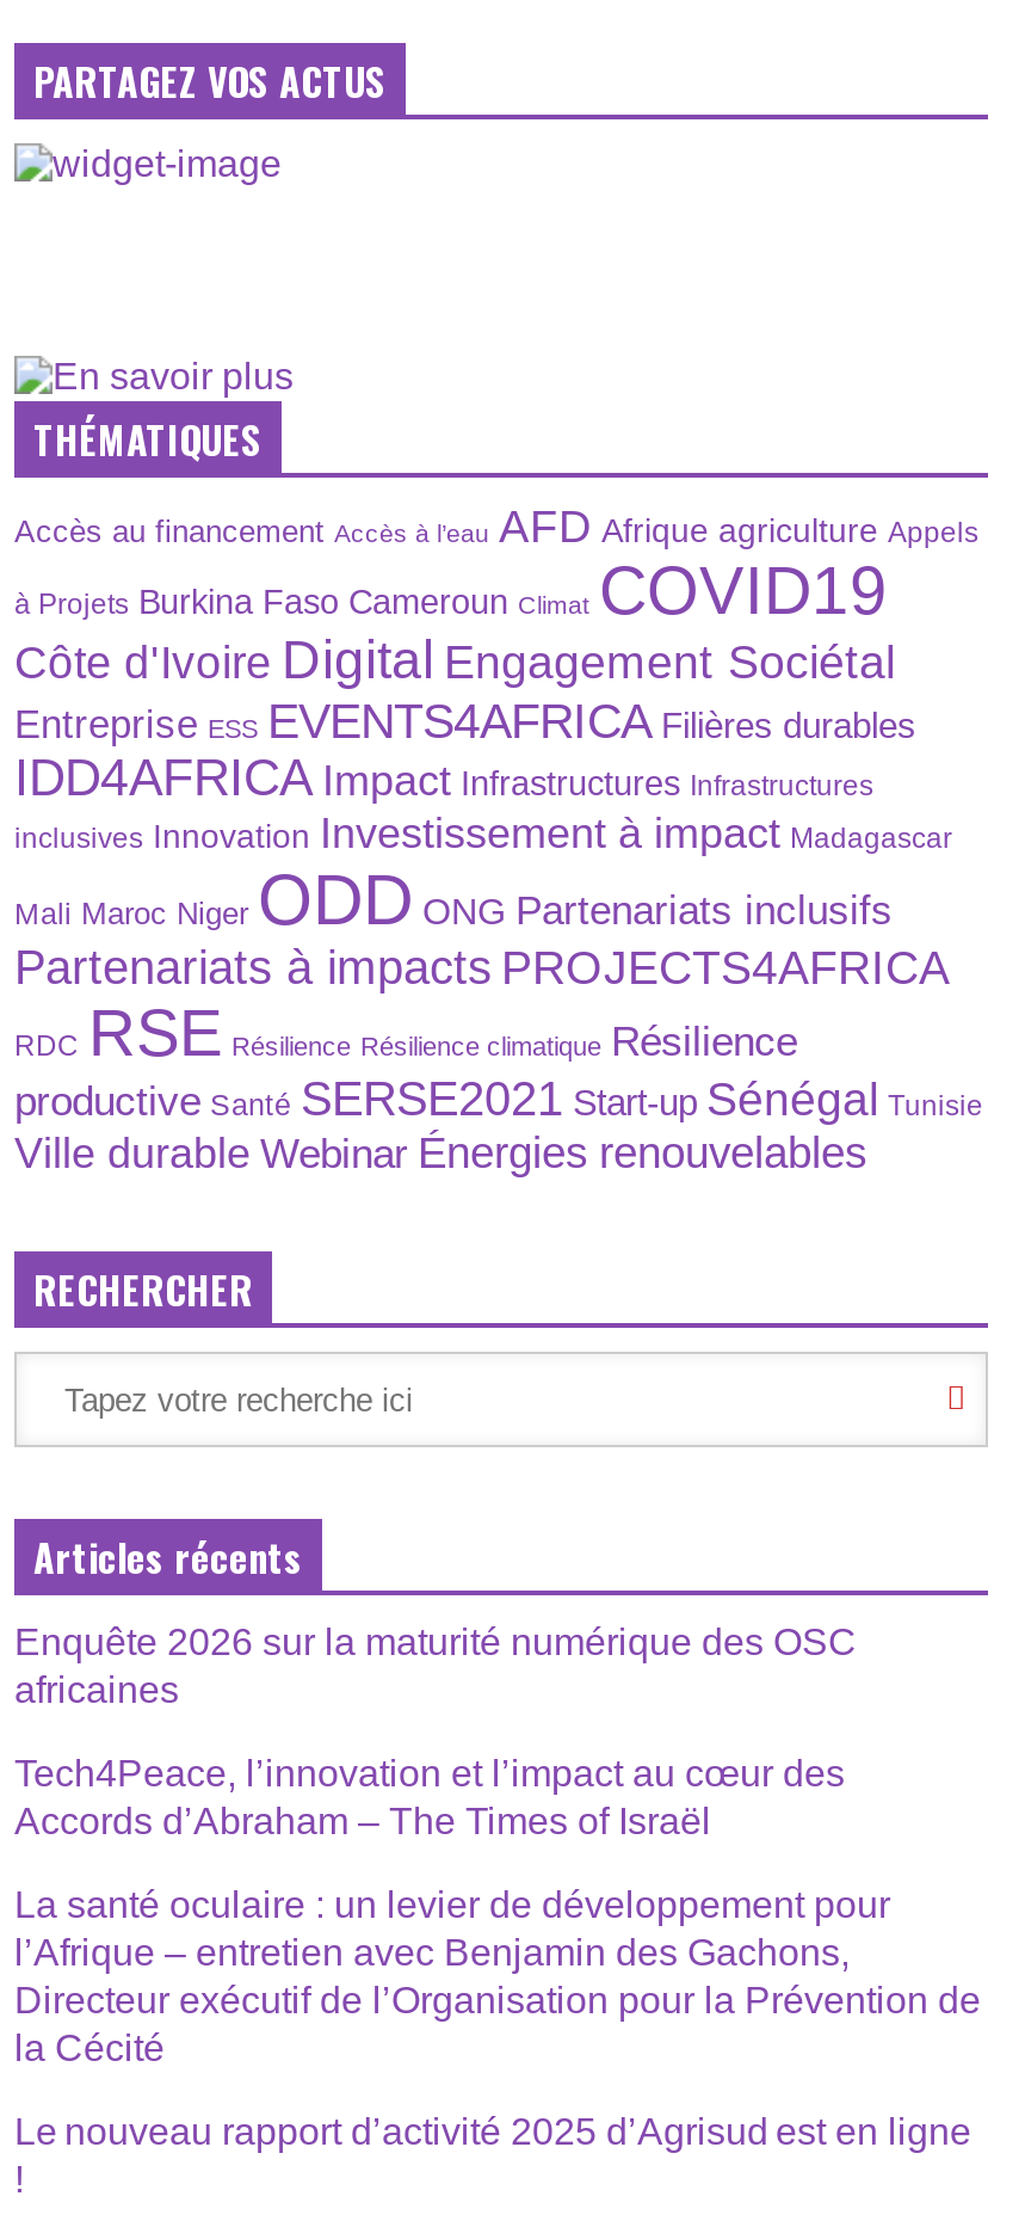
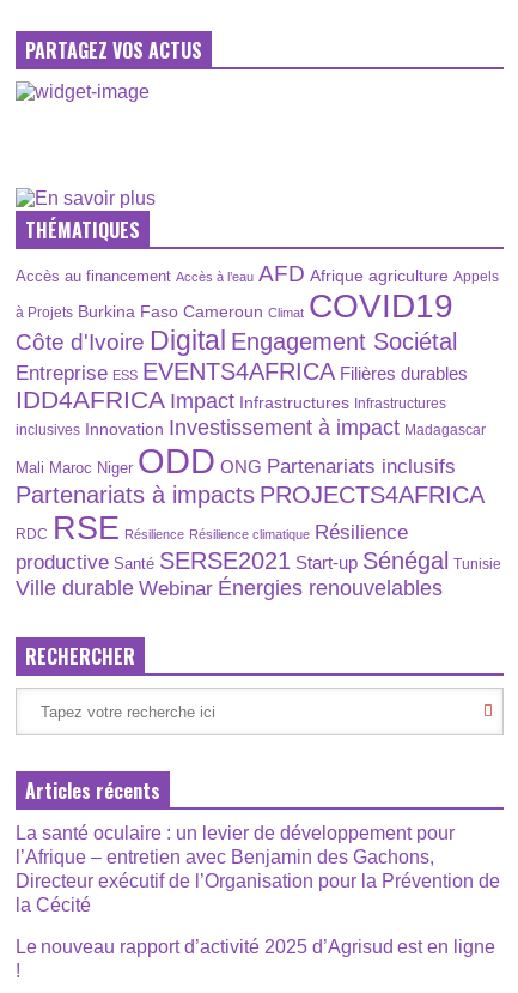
[14,1622,857,1842] Enquête 2026 sur la maturité numérique des OSC | africaines | Tech4Peace, l’innovation et l’impact au cœur des | Accords d’Abraham – The Times of Israël -> none

